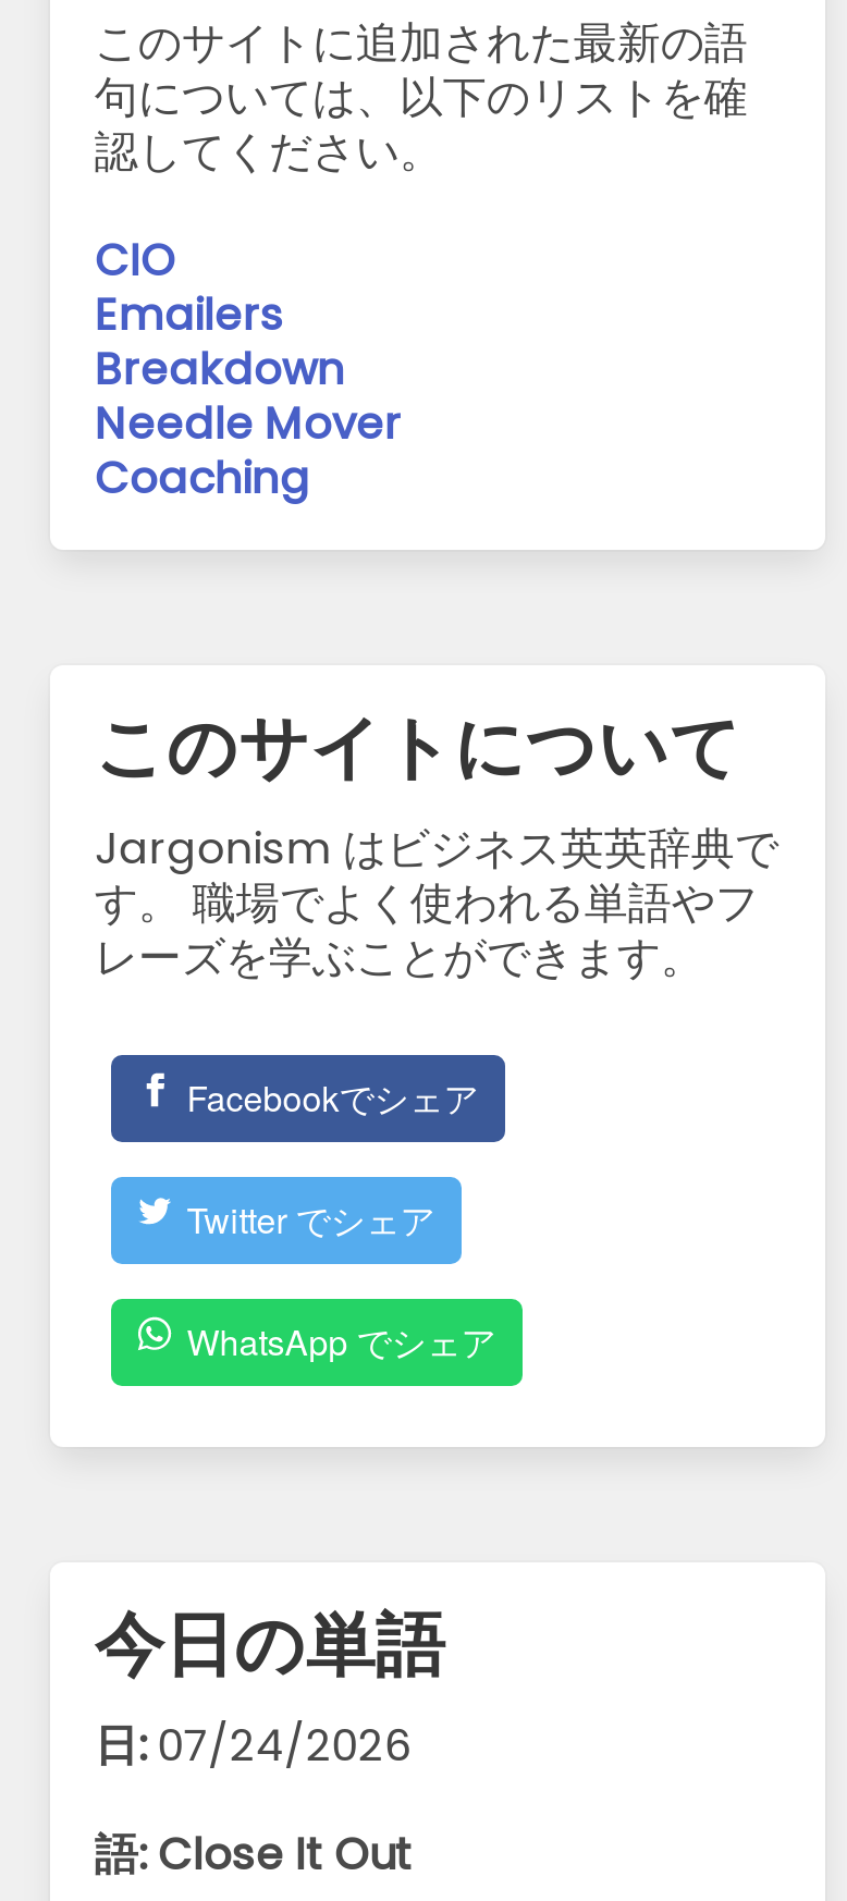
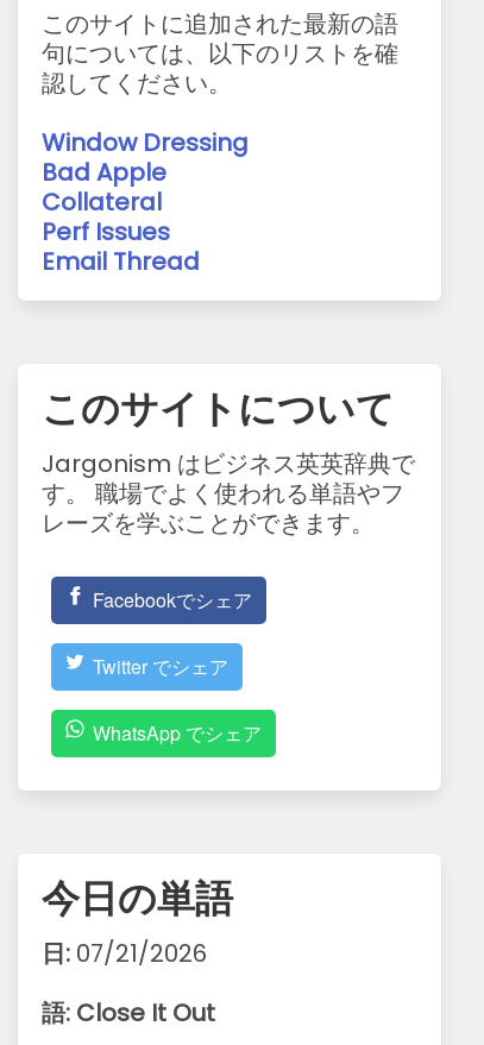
[94,229,402,508] CIO | Emailers | Breakdown | Needle Mover | Coaching -> [42,126,249,278] Window Dressing | Bad Apple | Collateral | Perf Issues | Email Thread
[94,1714,410,1775] 日: 07/24/2026 -> [42,936,207,970] 日: 07/21/2026

